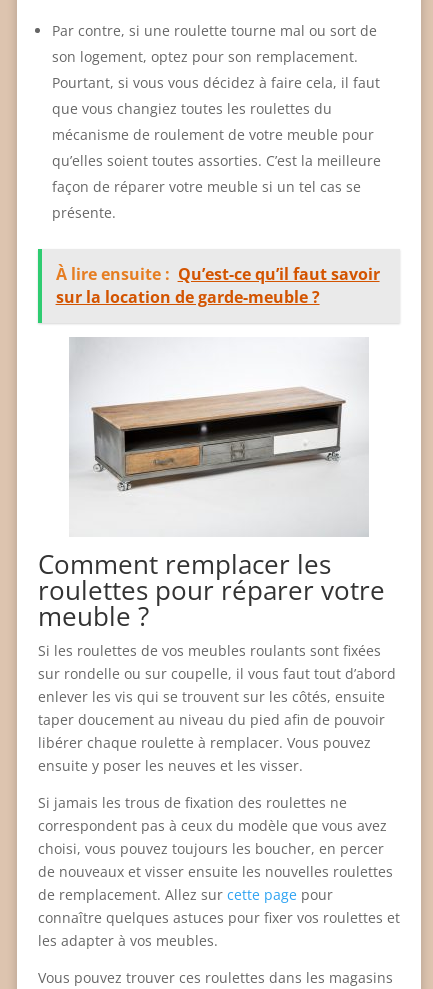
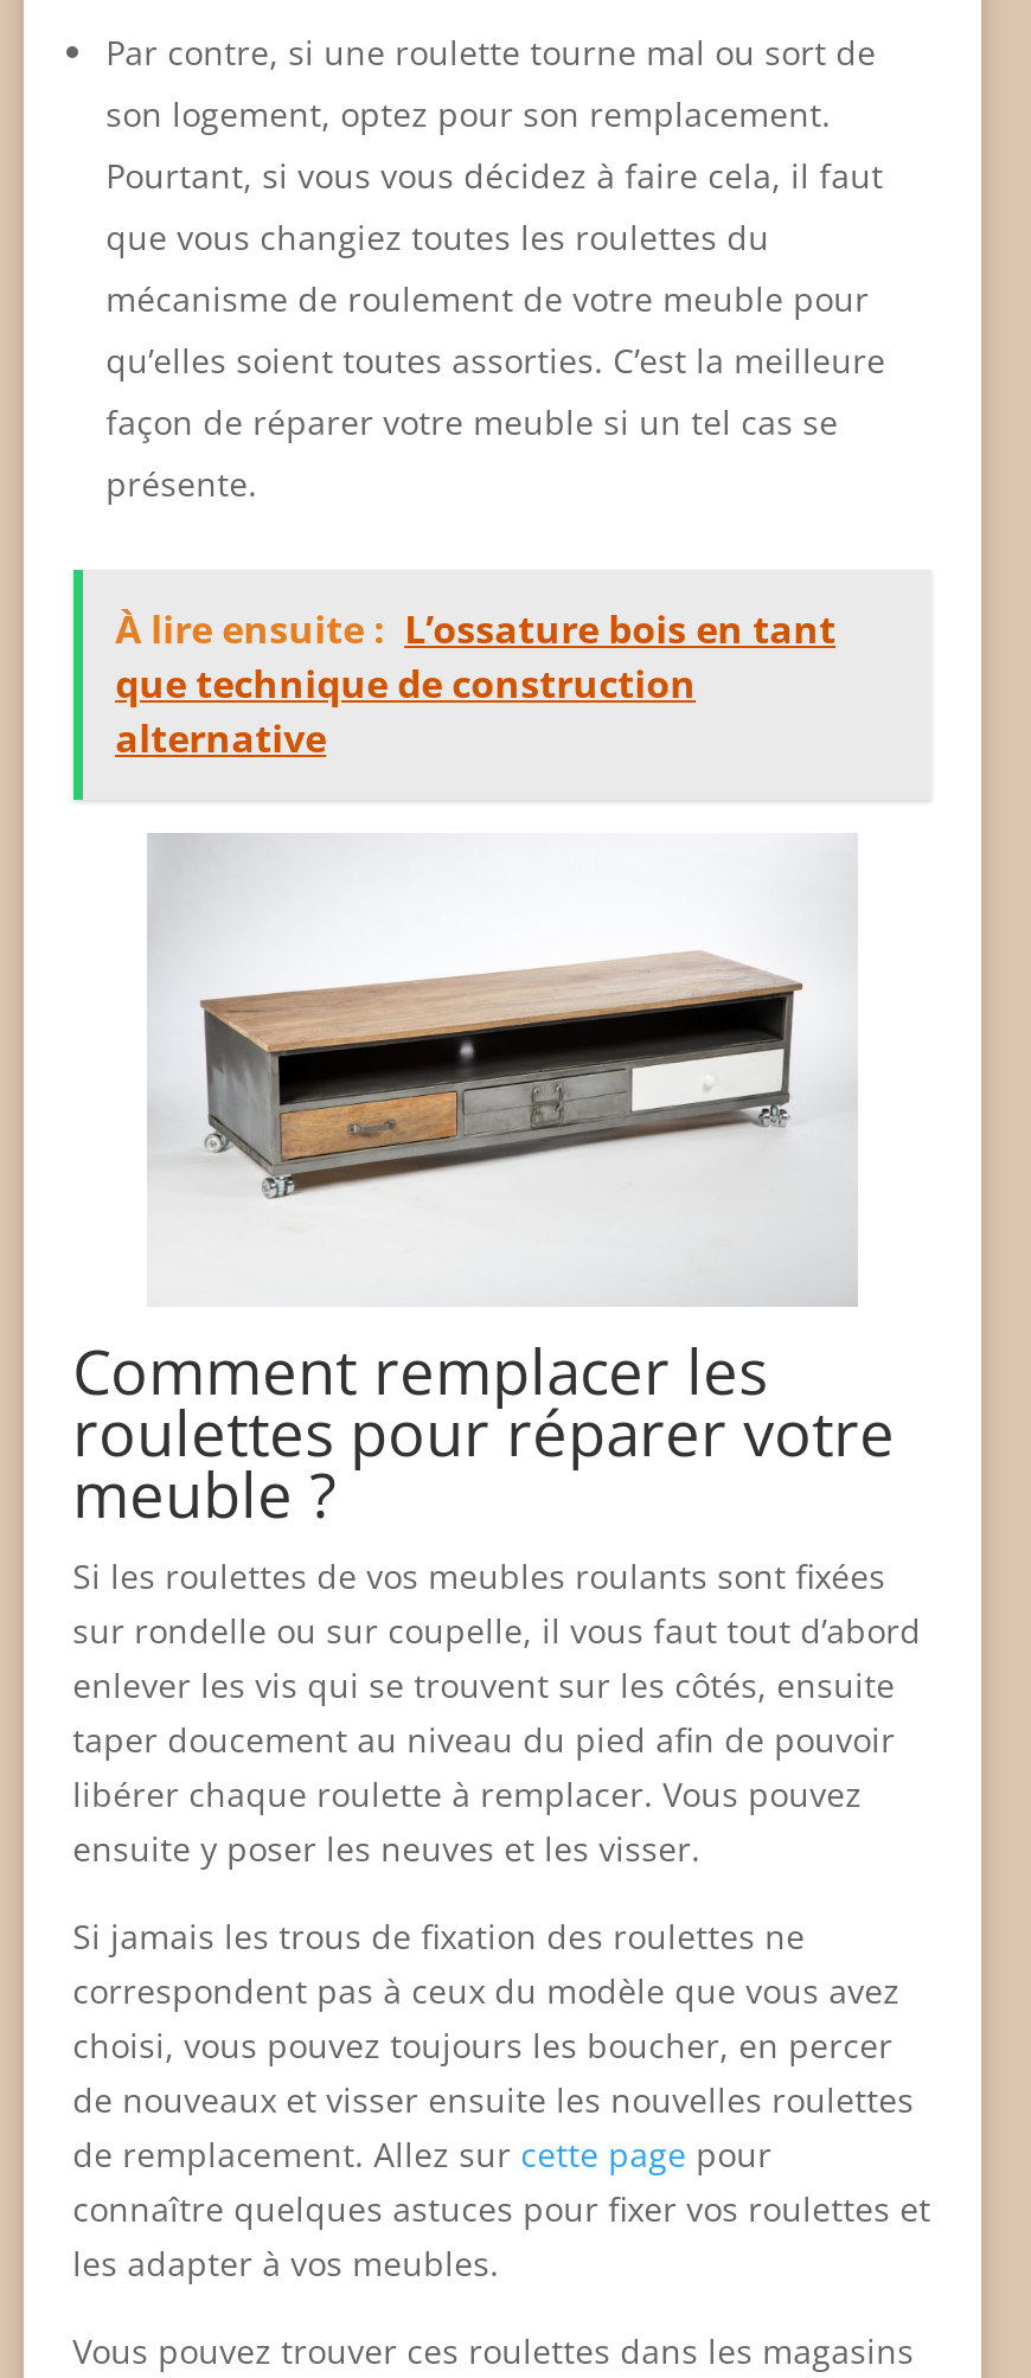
[56,263,380,308] À lire ensuite : Qu’est-ce qu’il faut savoir | sur la location de garde-meuble ? -> [115,603,836,764] À lire ensuite : L’ossature bois en tant | que technique de construction | alternative

